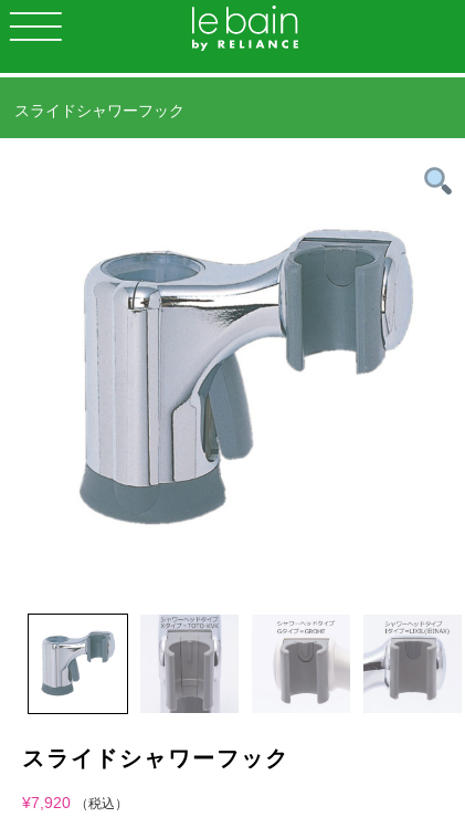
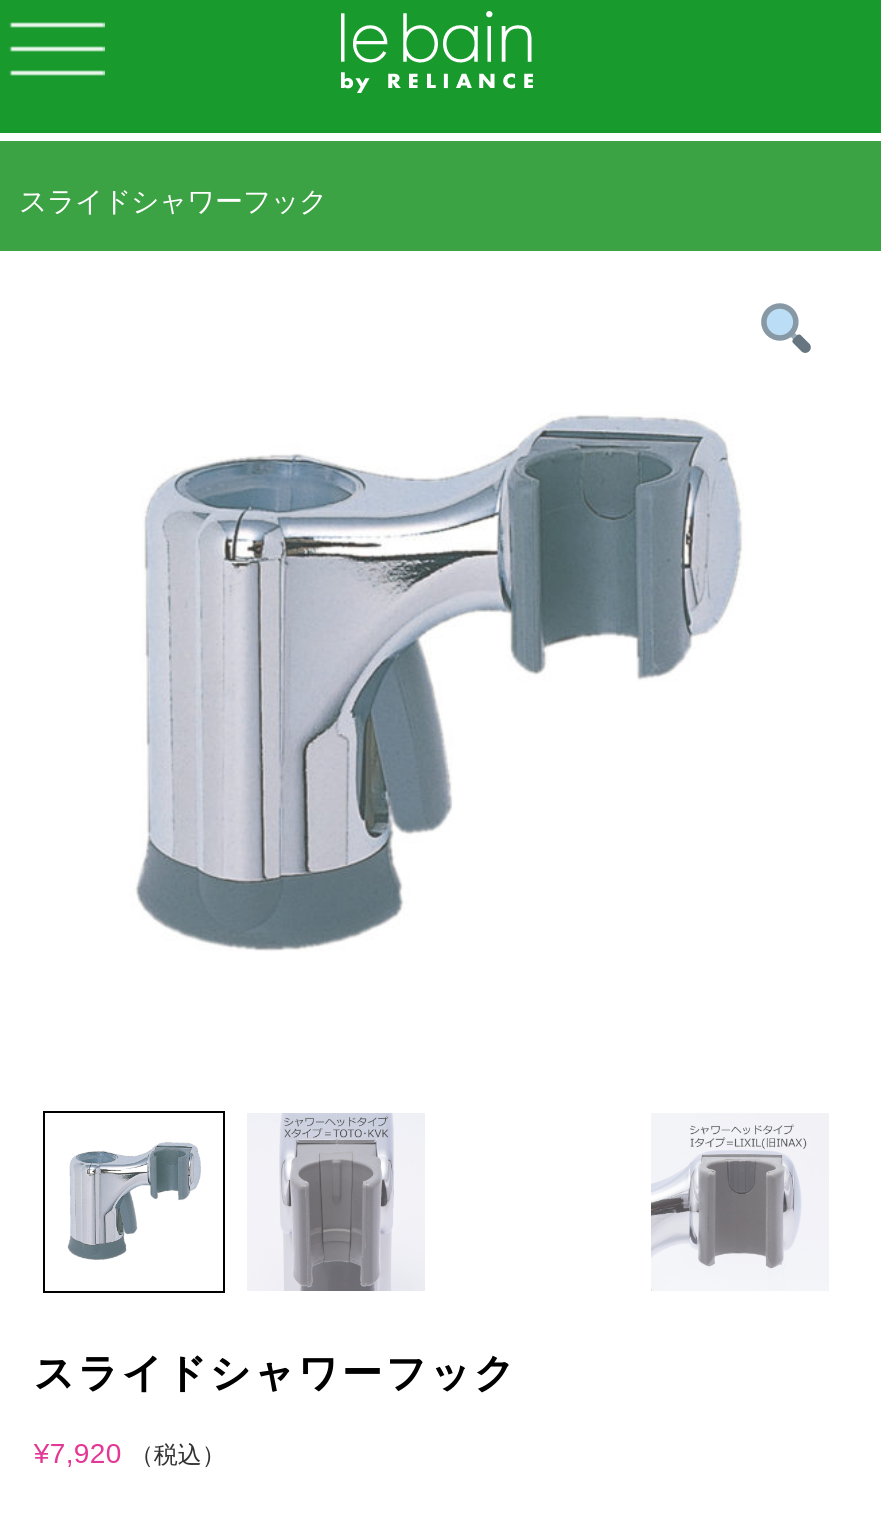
[274,620,350,704] [image] -> none

